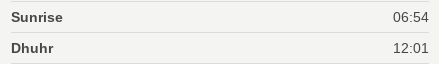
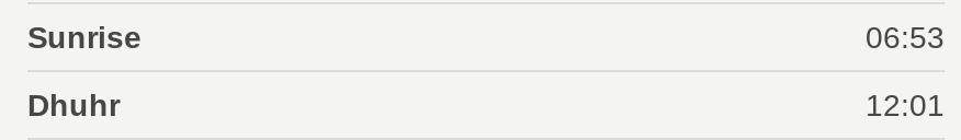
[393,9,429,25] 06:54 -> [866,20,945,55] 06:53

